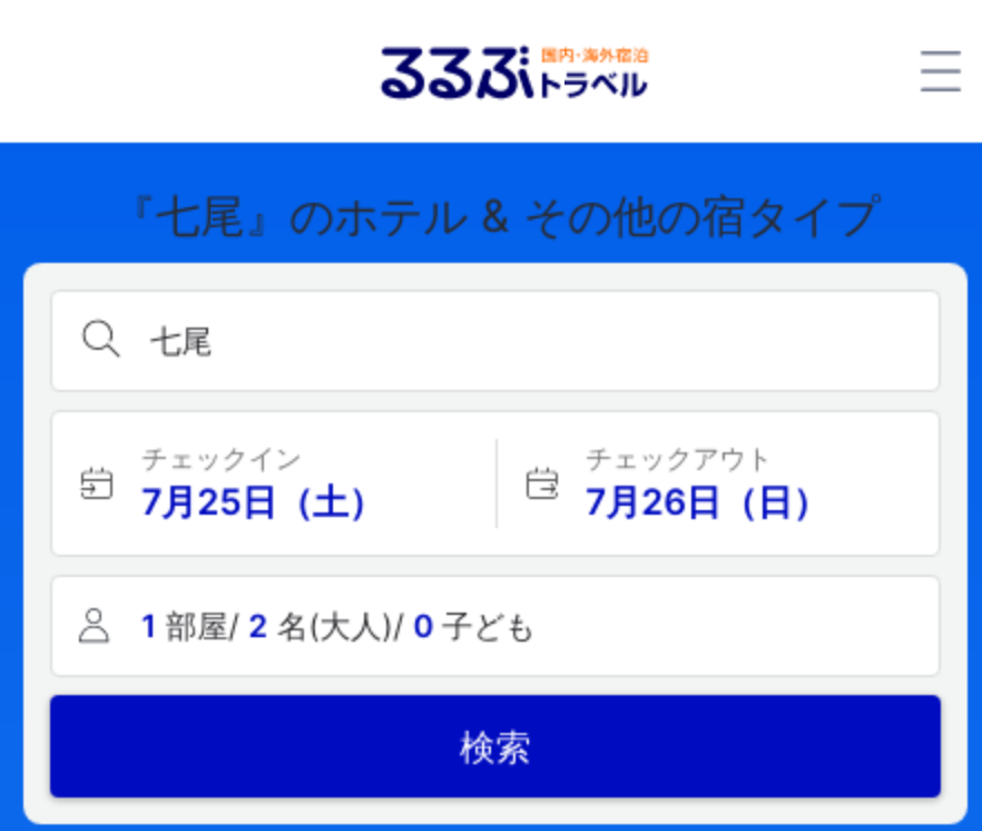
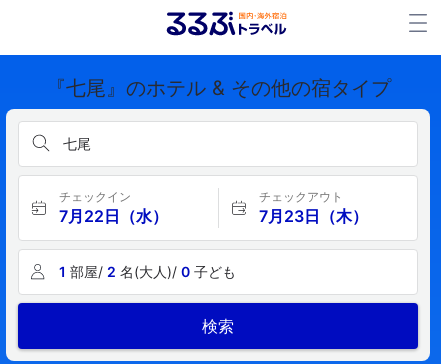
[141,479,384,524] 7月25日（土） -> [59,206,168,226] 7月22日（水）
[586,479,828,524] 7月26日（日） -> [258,206,367,226] 7月23日（木）

